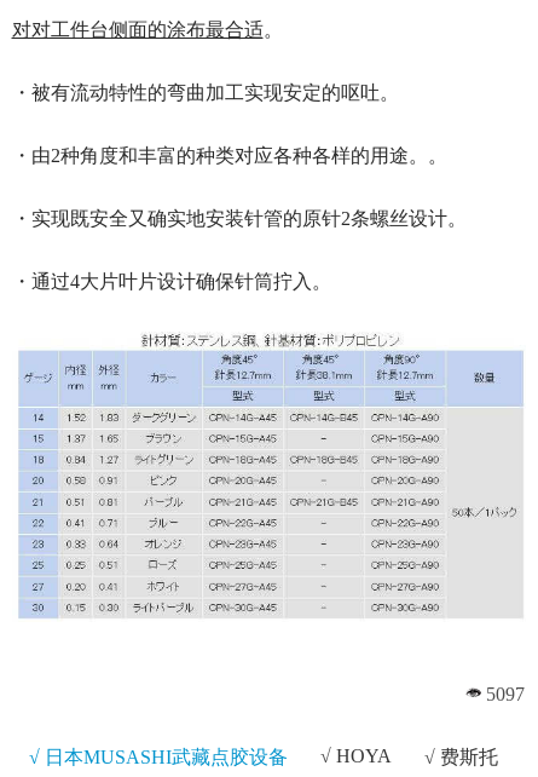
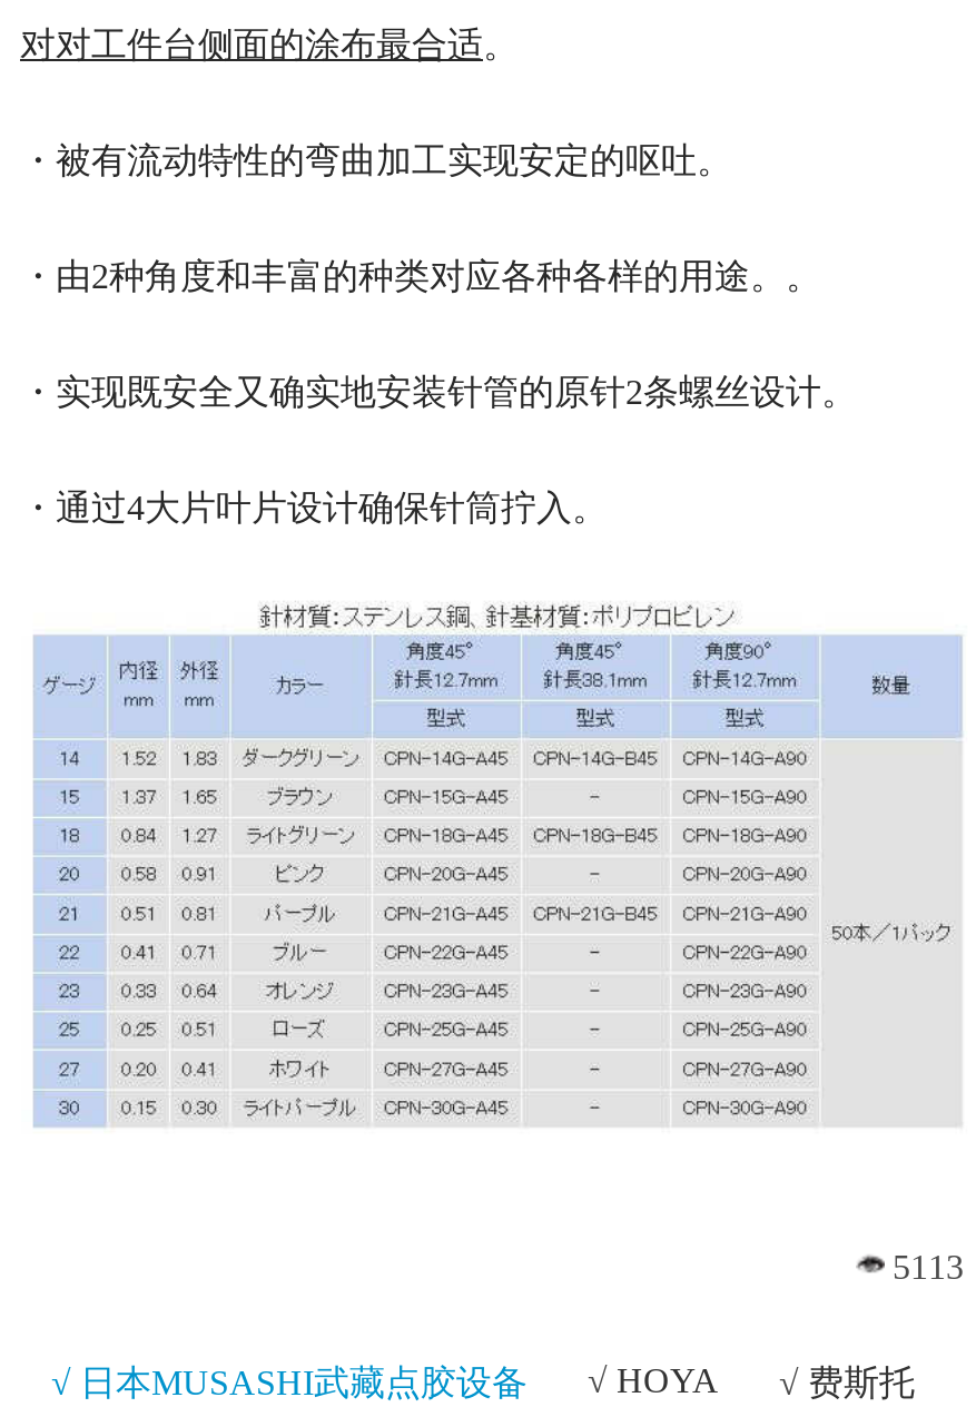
[481,684,524,704] 5097 -> [884,1248,964,1286] 5113

